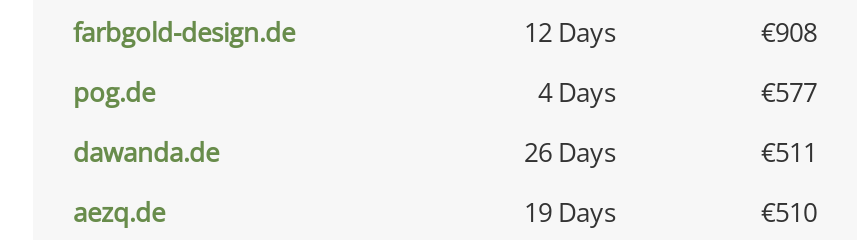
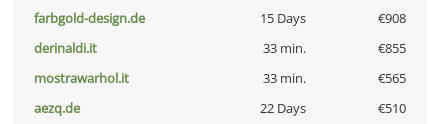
[524,14,616,50] 12 Days -> [259,9,305,27] 15 Days
[73,74,817,110] pog.de | 4 Days | €577 -> [34,39,406,57] derinaldi.it | 33 min. | €855
[73,134,817,170] dawanda.de | 26 Days | €511 -> [34,69,406,87] mostrawarhol.it | 33 min. | €565
[524,194,616,230] 19 Days -> [259,99,305,117] 22 Days

